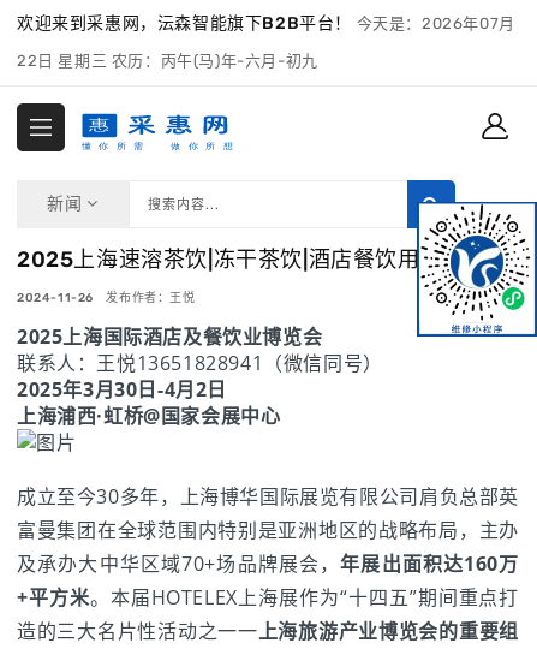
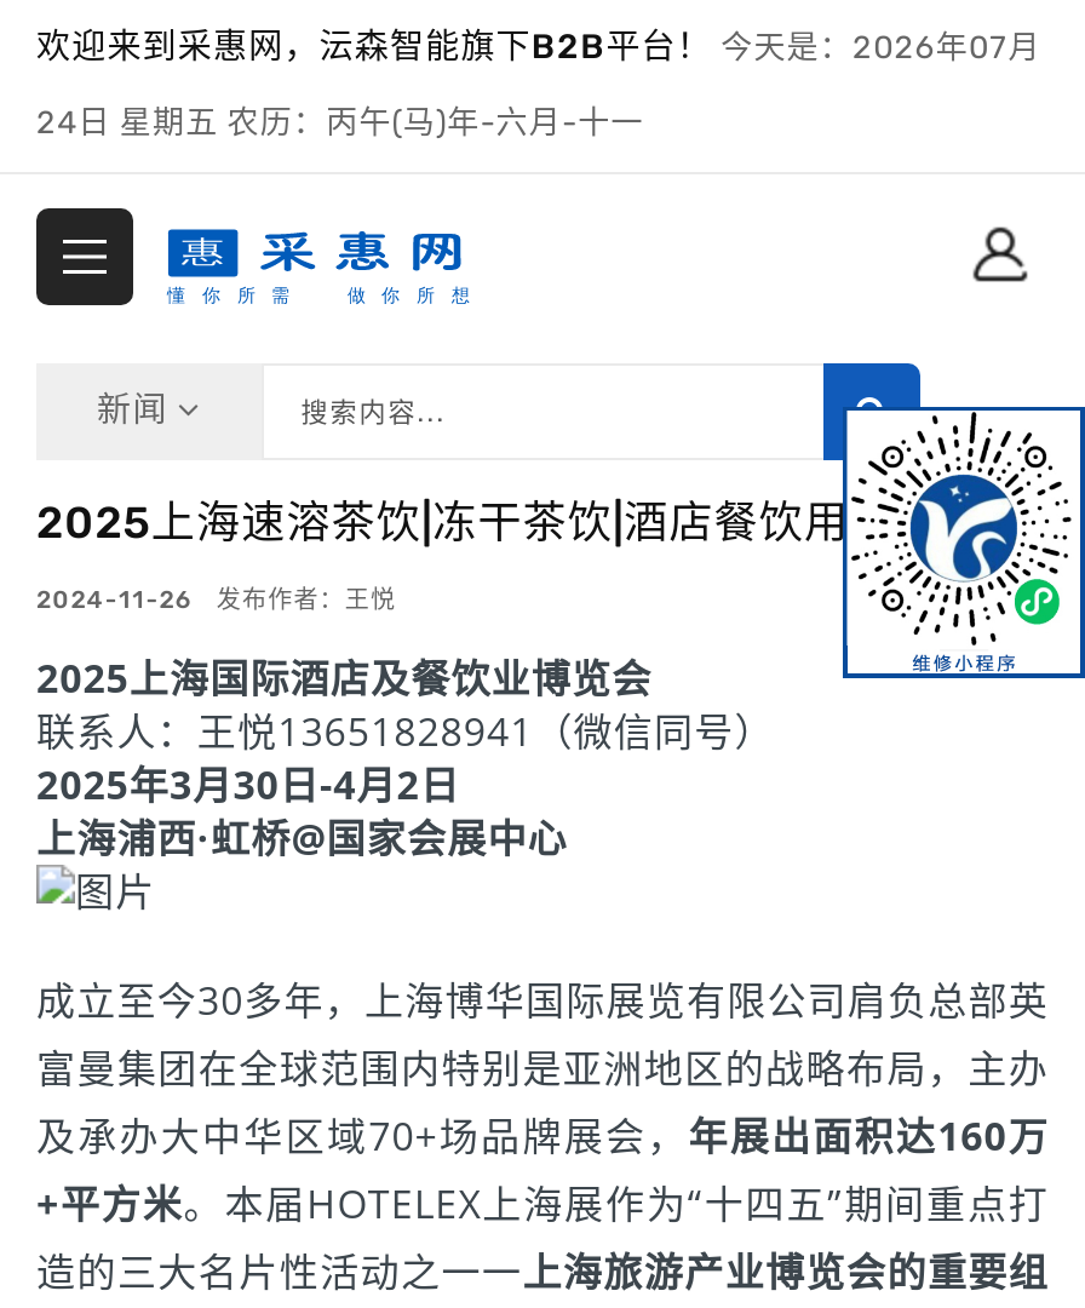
[17,52,318,70] 22日 星期三 农历：丙午(马)年-六月-初九 -> [36,104,644,140] 24日 星期五 农历：丙午(马)年-六月-十一

